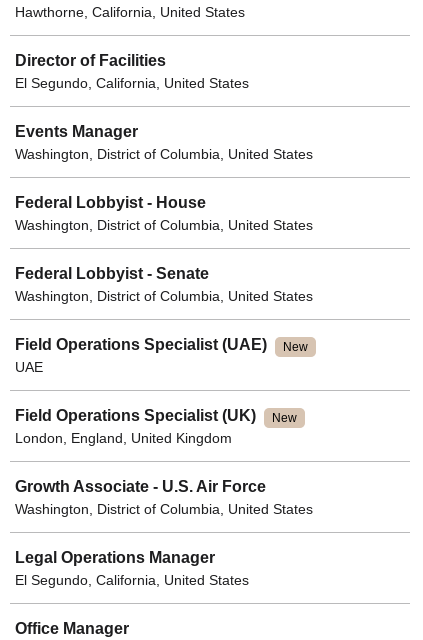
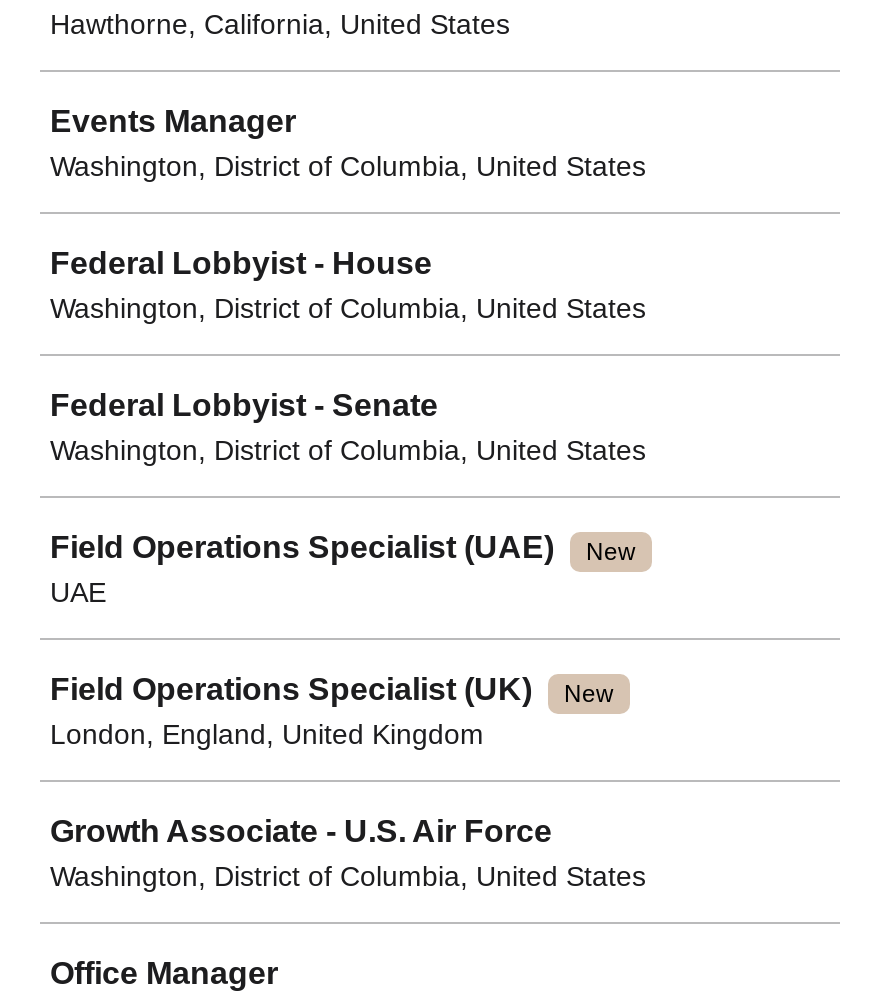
[15,52,249,91] Director of Facilities | El Segundo, California, United States -> none
[15,549,249,588] Legal Operations Manager | El Segundo, California, United States -> none

